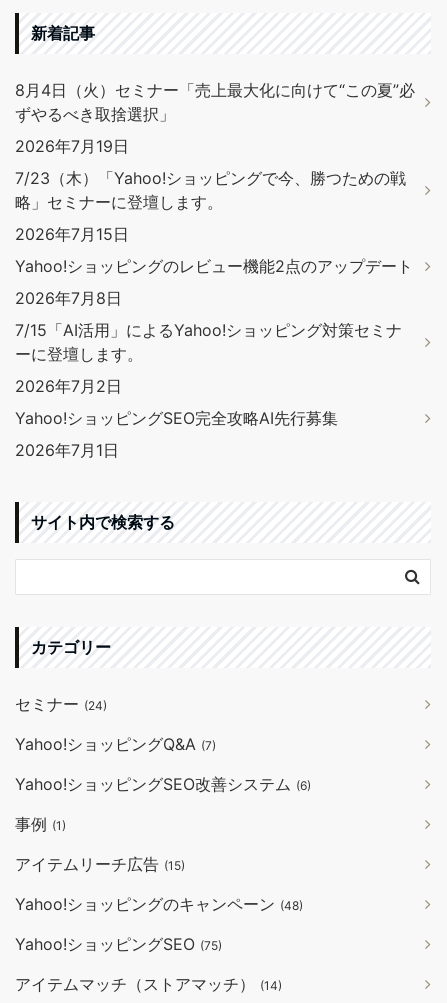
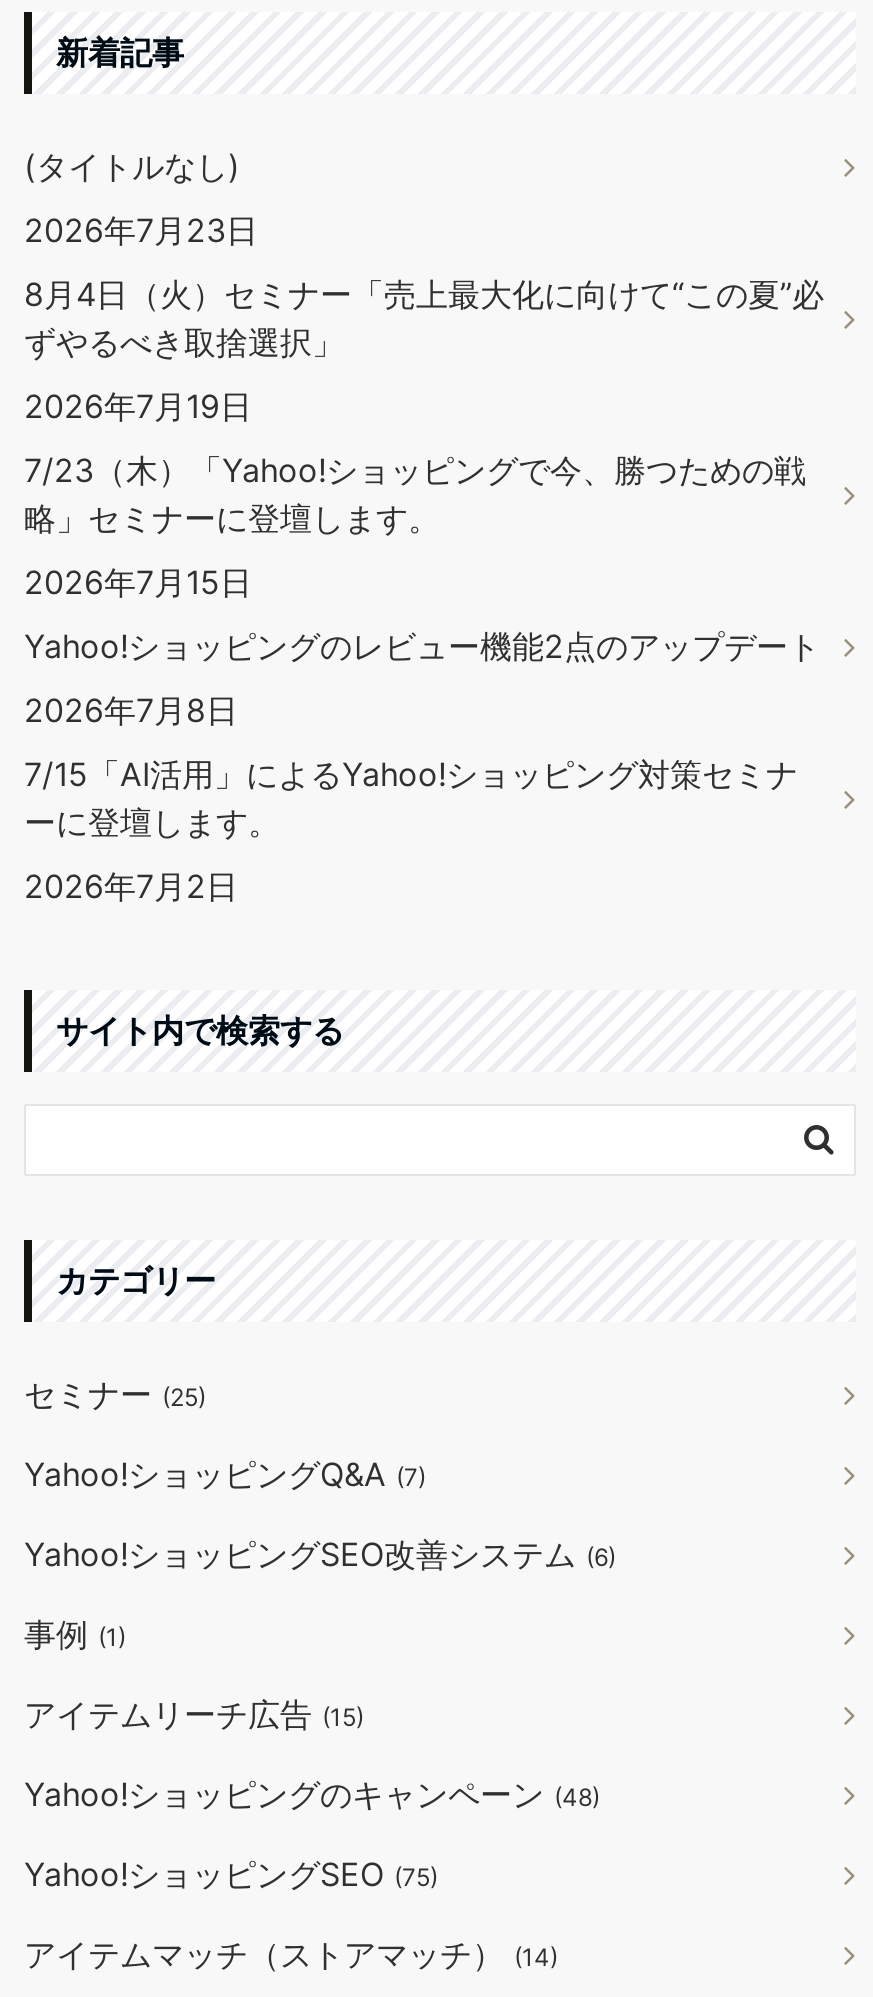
none -> [24,145,258,249] (タイトルなし) | 2026年7月23日
moved [15,79,415,395] -> [24,273,824,905]: 8月4日（火）セミナー「売上最大化に向けて“この夏”必 | ずやるべき取捨選択」 | 2026年7月19日 | ... | ーに登壇します。 | 2026年7月2日
[15,407,338,459] Yahoo!ショッピングSEO完全攻略AI先行募集 | 2026年7月1日 -> none
[15,693,107,713] セミナー(24) -> [24,1373,206,1413] セミナー(25)

